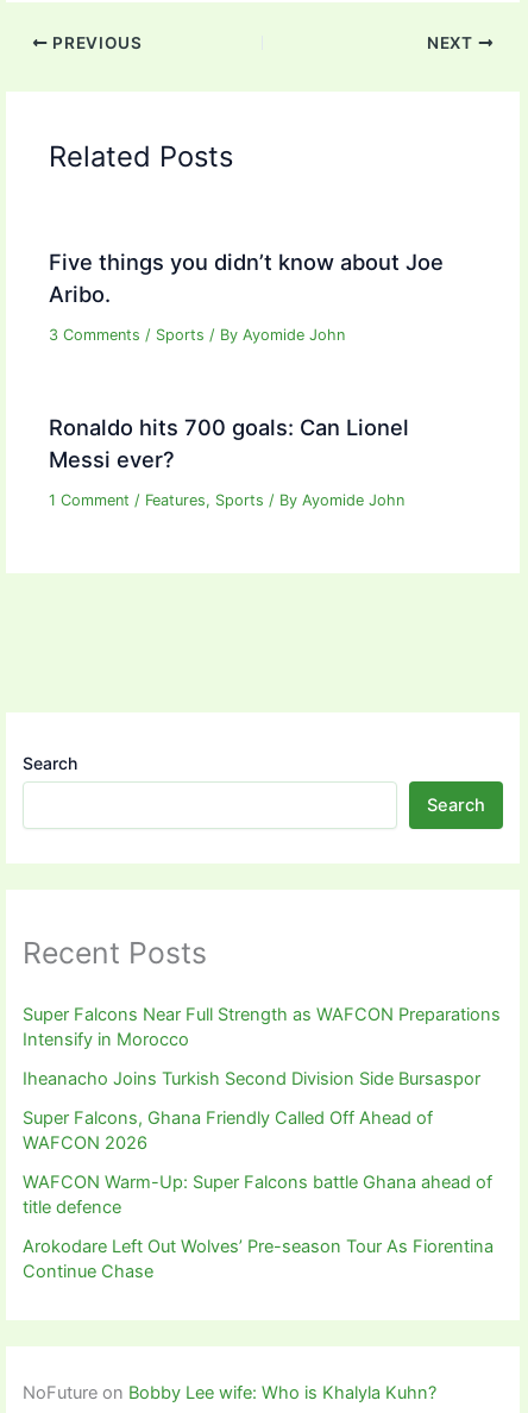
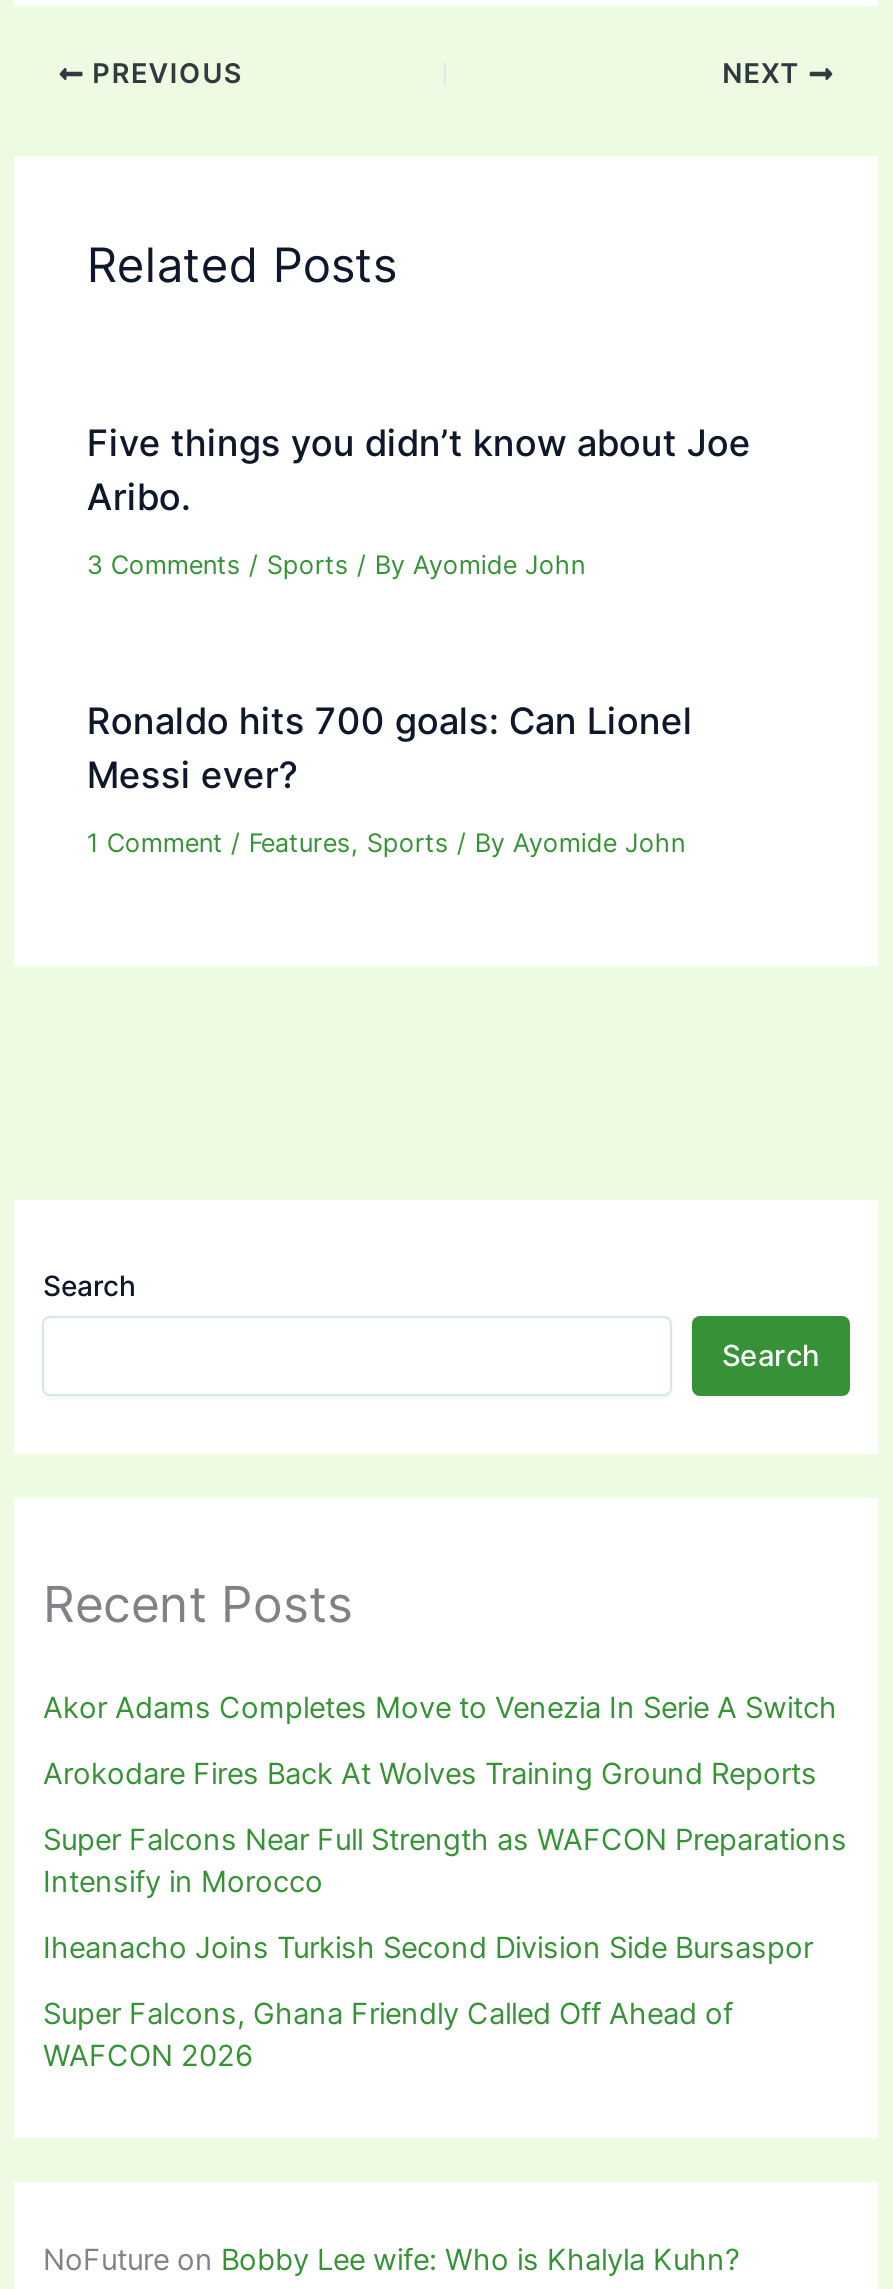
none -> [43,1691,837,1793] Akor Adams Completes Move to Venezia In Serie A Switch | Arokodare Fires Back At Wolves Training Ground Reports
moved [23,1004,501,1154] -> [43,1823,847,2075]: Super Falcons Near Full Strength as WAFCON Preparations | Intensify in Morocco | Iheanacho Joins Turkish Second Division Side Bursaspor | Super Falcons, Ghana Friendly Called Off Ahead of | WAFCON 2026
[23,1172,494,1283] WAFCON Warm-Up: Super Falcons battle Ghana ahead of | title defence | Arokodare Left Out Wolves’ Pre-season Tour As Fiorentina | Continue Chase -> none

